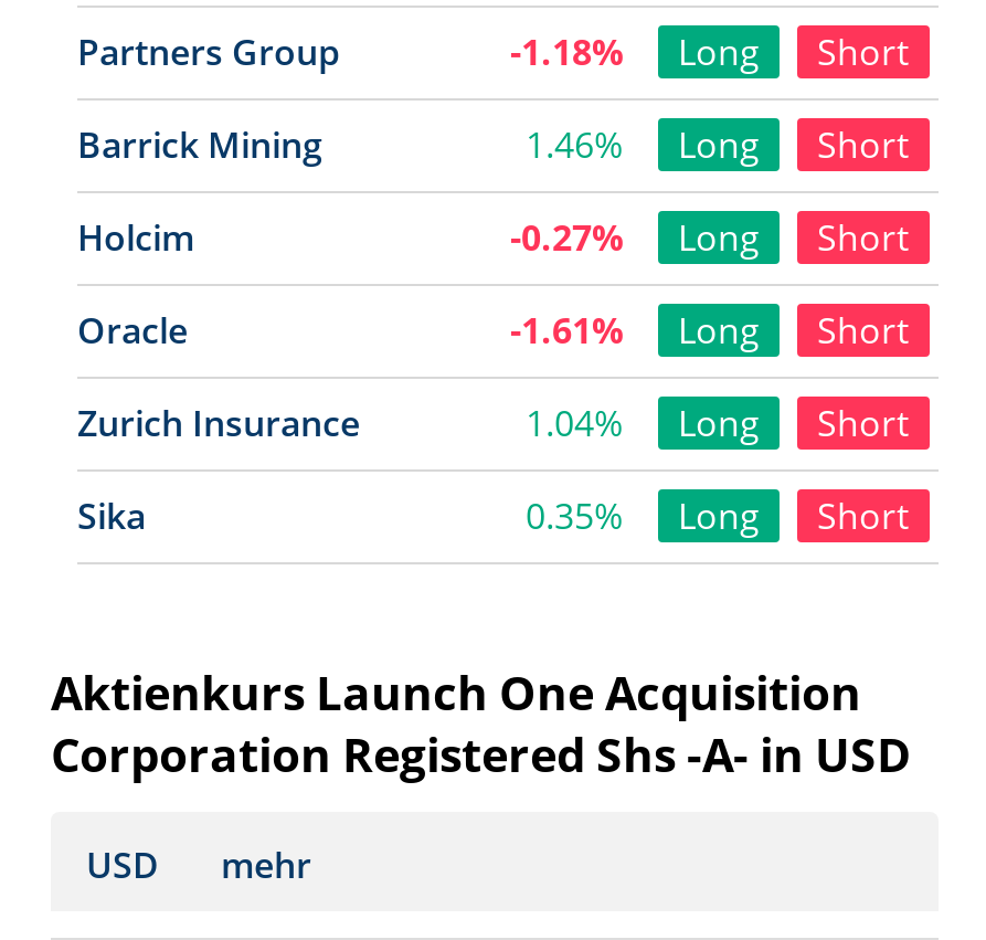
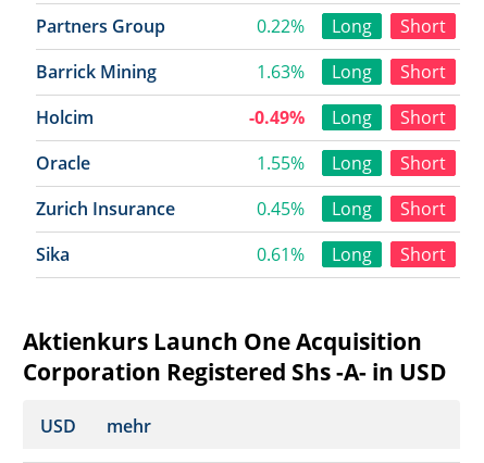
[510,28,910,76] -1.18% Long Short -> [257,14,446,38] 0.22% Long Short
[526,120,910,169] 1.46% Long Short -> [257,60,446,84] 1.63% Long Short
[510,213,910,262] -0.27% Long Short -> [249,105,446,129] -0.49% Long Short
[510,306,910,355] -1.61% Long Short -> [257,151,446,175] 1.55% Long Short
[526,399,910,447] 1.04% Long Short -> [257,197,446,221] 0.45% Long Short
[526,492,910,540] 0.35% Long Short -> [257,242,446,266] 0.61% Long Short

